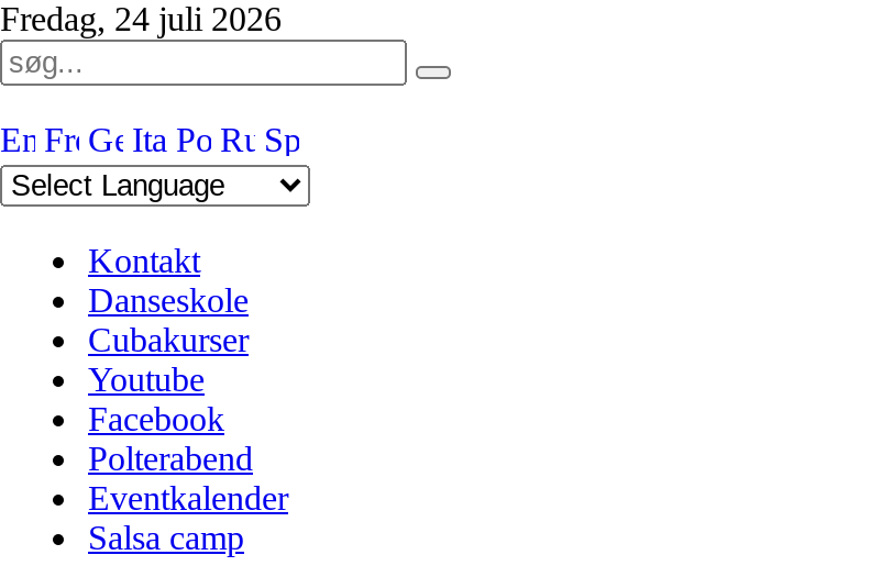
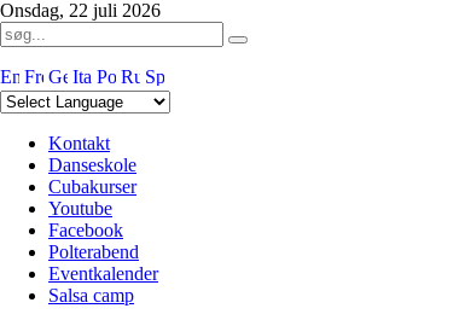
[0,0,282,37] Fredag, 24 juli 2026 -> [0,0,161,21] Onsdag, 22 juli 2026

